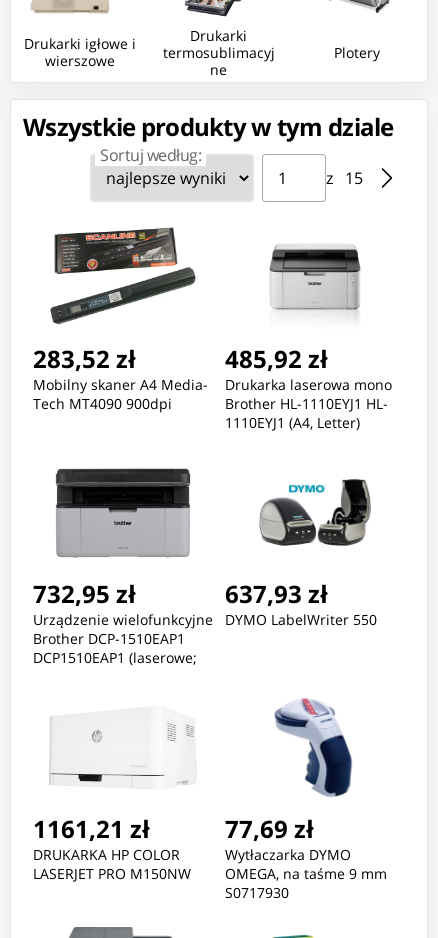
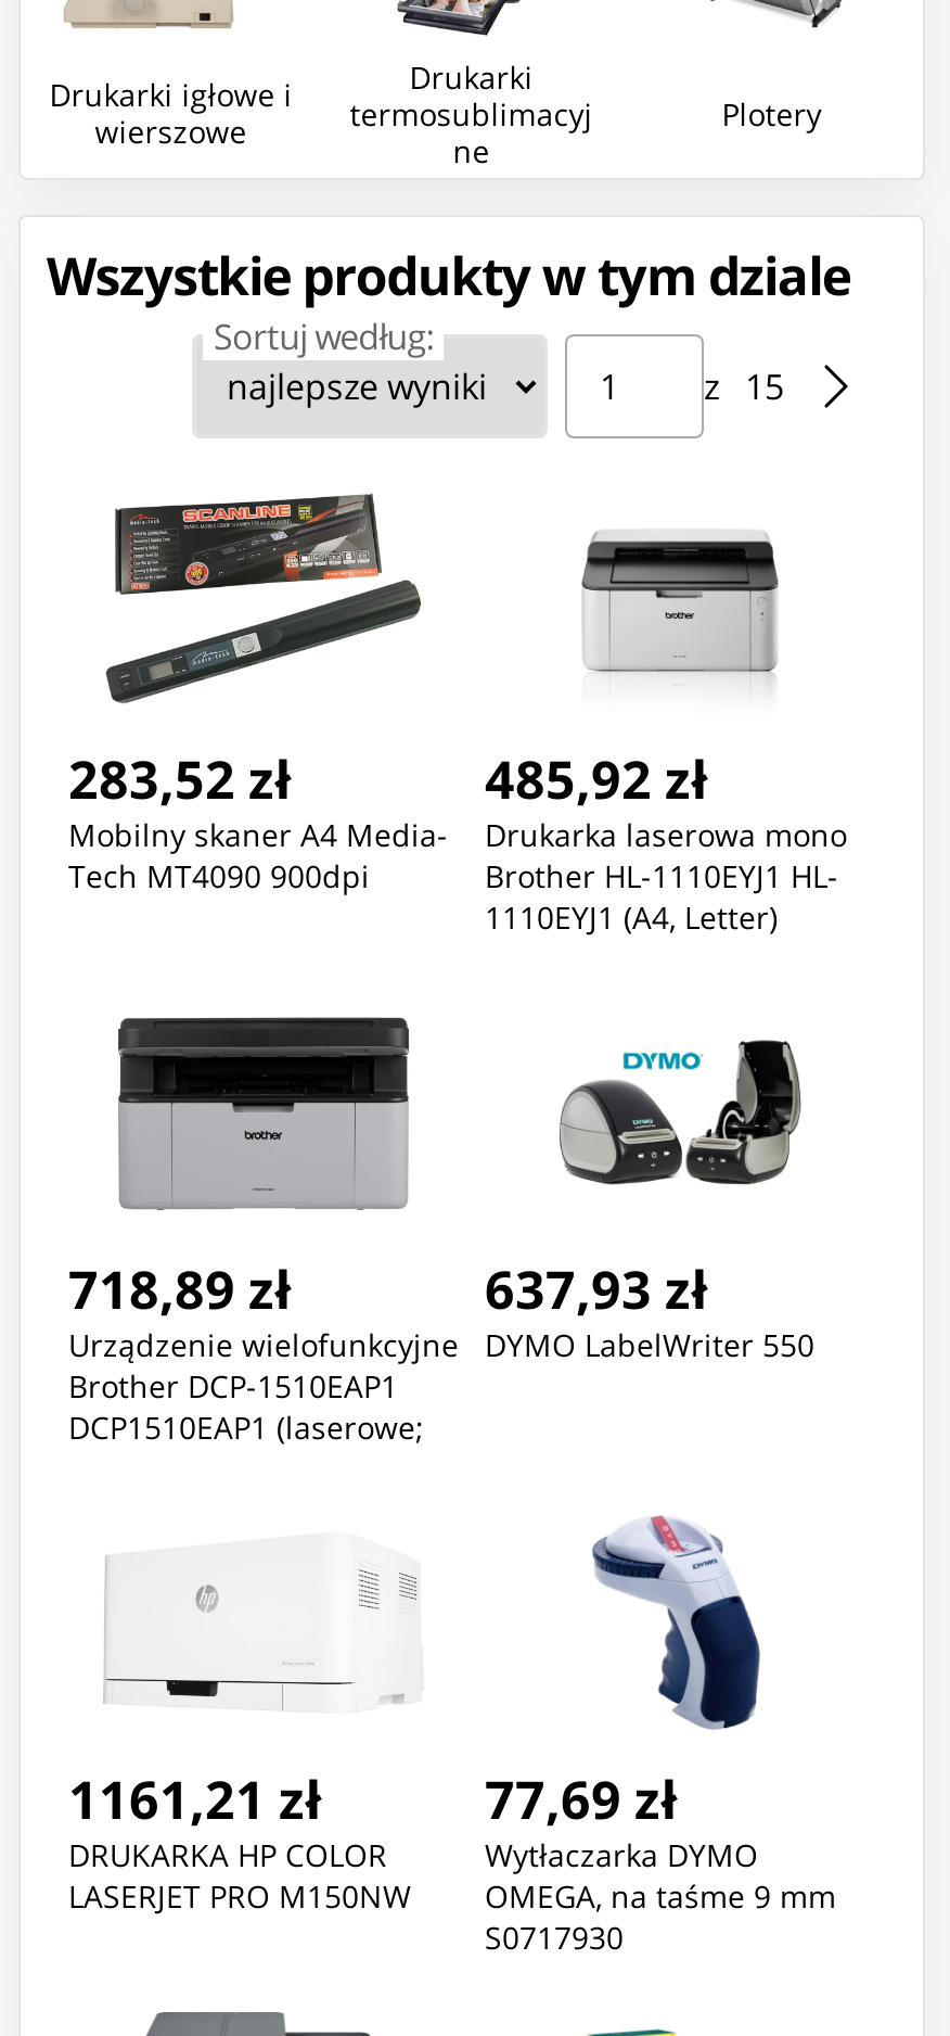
[33,577,136,610] 732,95 zł -> [68,1253,292,1324] 718,89 zł

